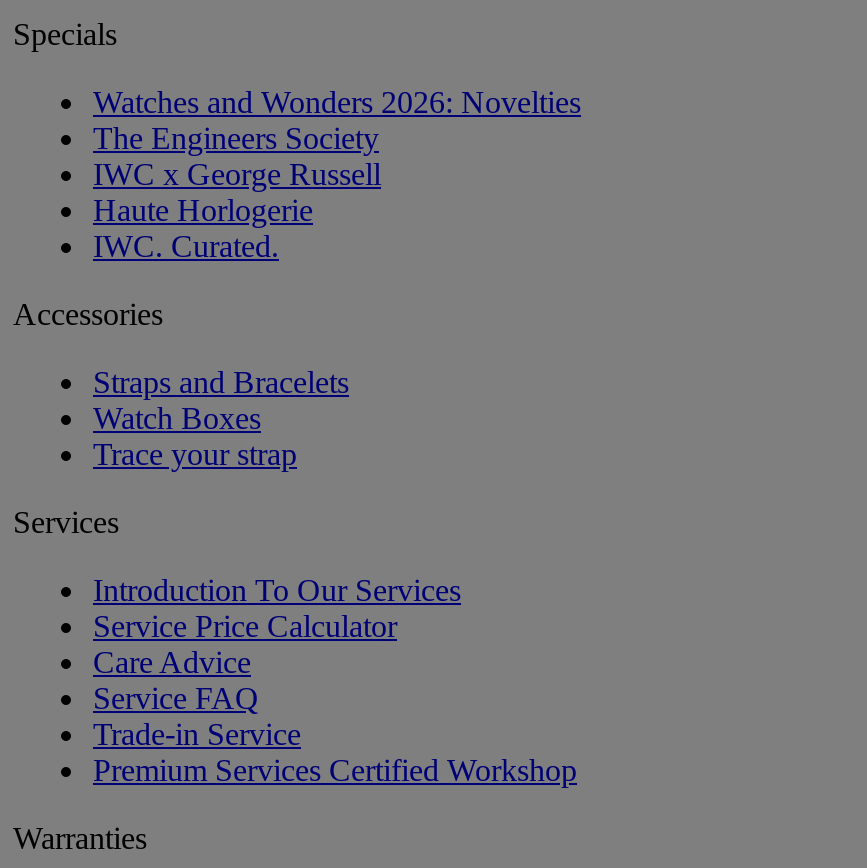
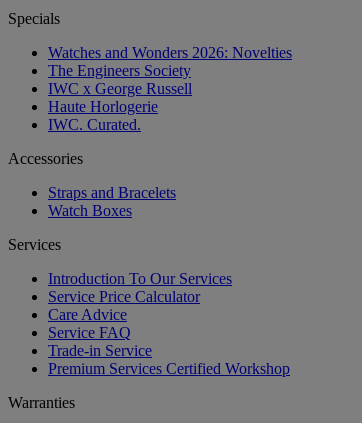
[93,437,297,471] Trace your strap -> none

